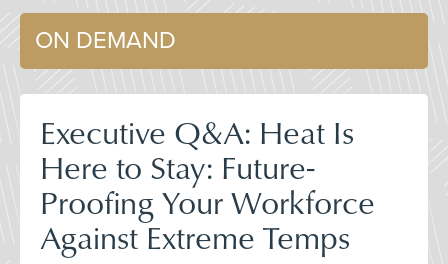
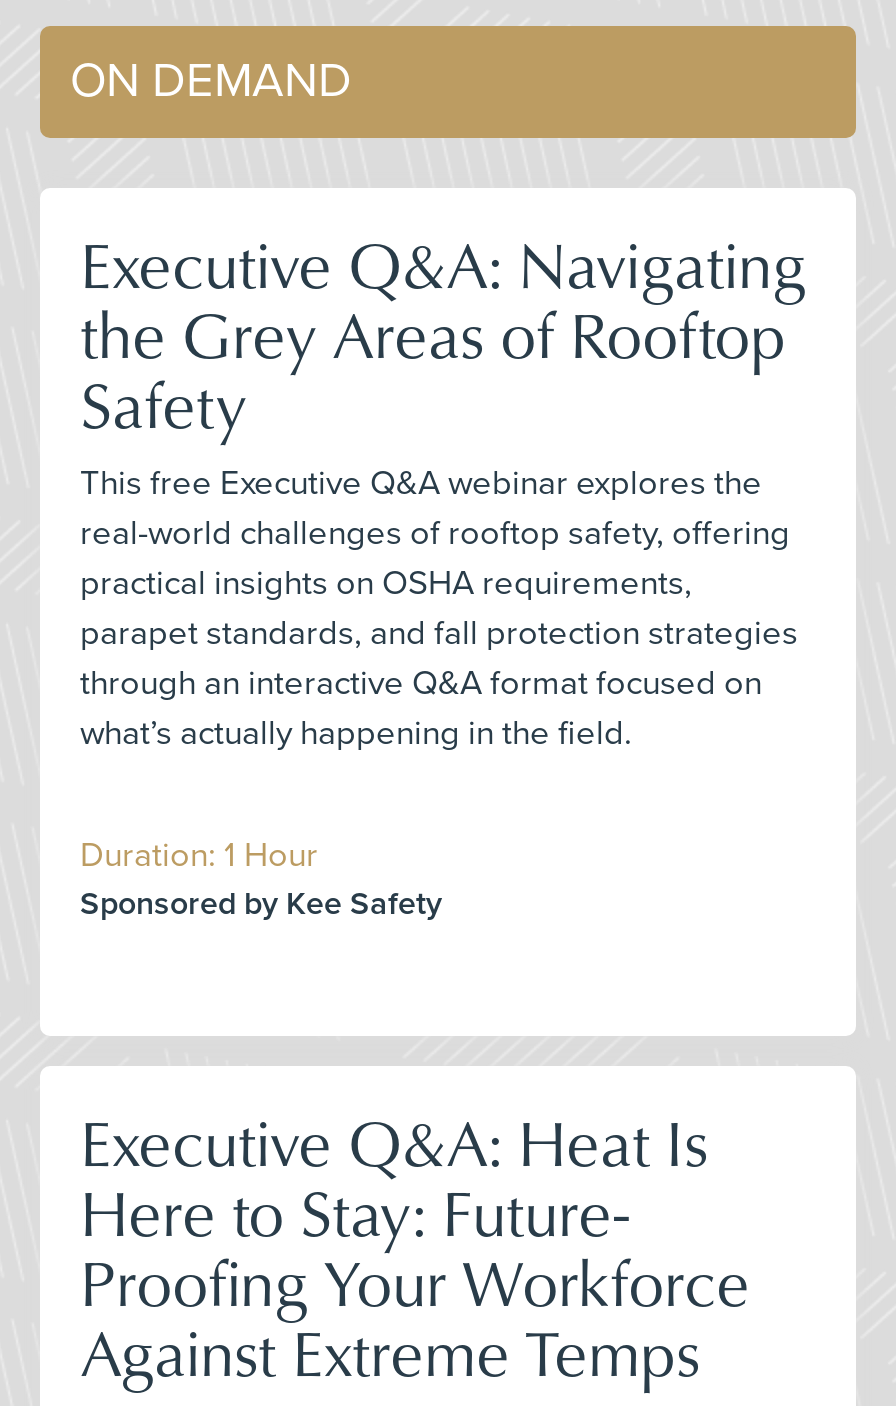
none -> [80,218,806,924] Executive Q&A: Navigating | the Grey Areas of Rooftop | Safety | This free Executive Q&A webinar explores the | real-world challenges of rooftop safety, offering | practical insights on OSHA requirements, | parapet standards, and fall protection strategies | through an interactive Q&A format focused on | what’s actually happening in the field. | Duration: 1 Hour | Sponsored by Kee Safety

